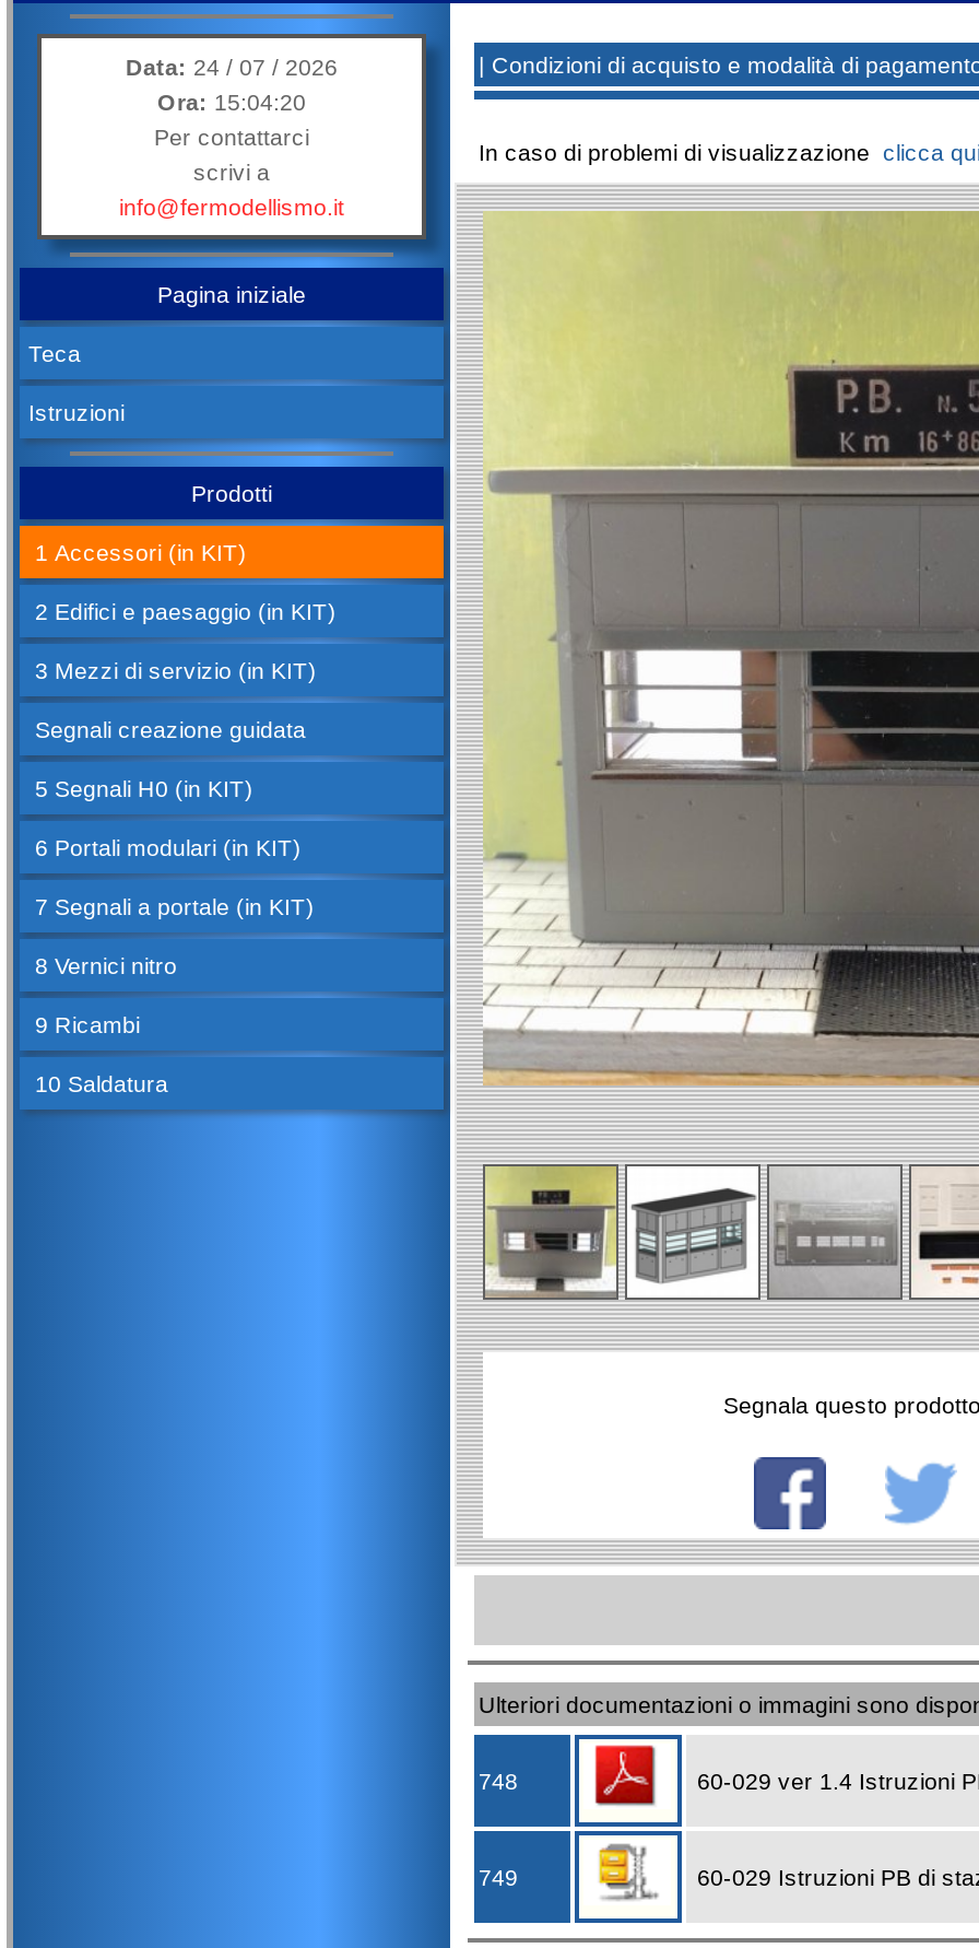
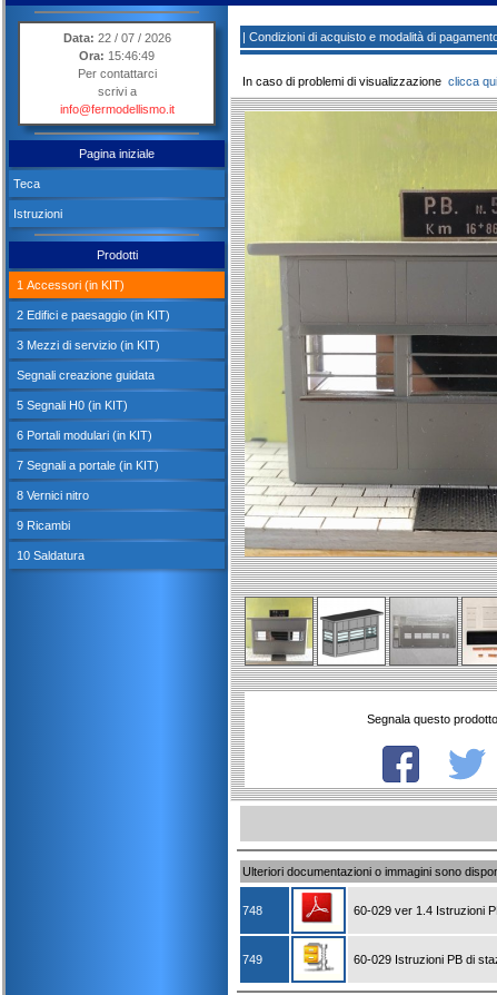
[126,53,338,79] Data: 24 / 07 / 2026 -> [63,31,171,44] Data: 22 / 07 / 2026
[157,88,306,114] Ora: 15:04:20 -> [79,49,155,62] Ora: 15:46:49

